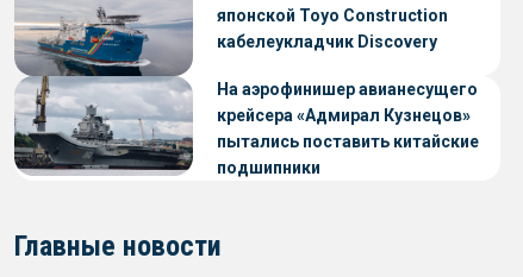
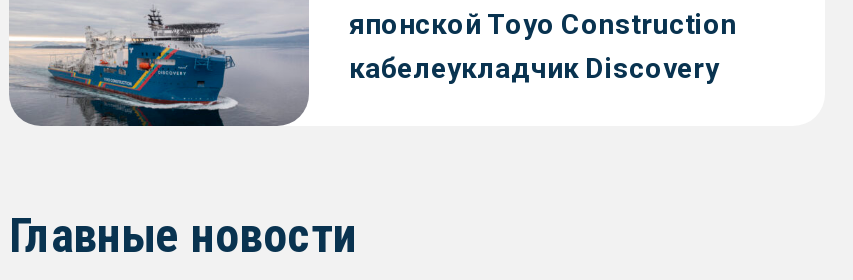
[13,75,479,177] [image] | На аэрофинишер авианесущего | крейсера «Адмирал Кузнецов» | пытались поставить китайские | подшипники -> none

